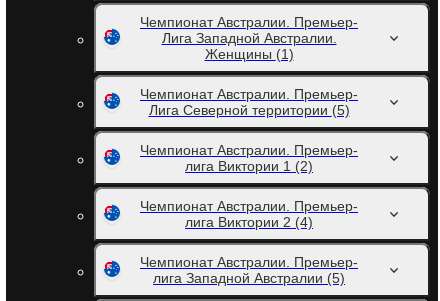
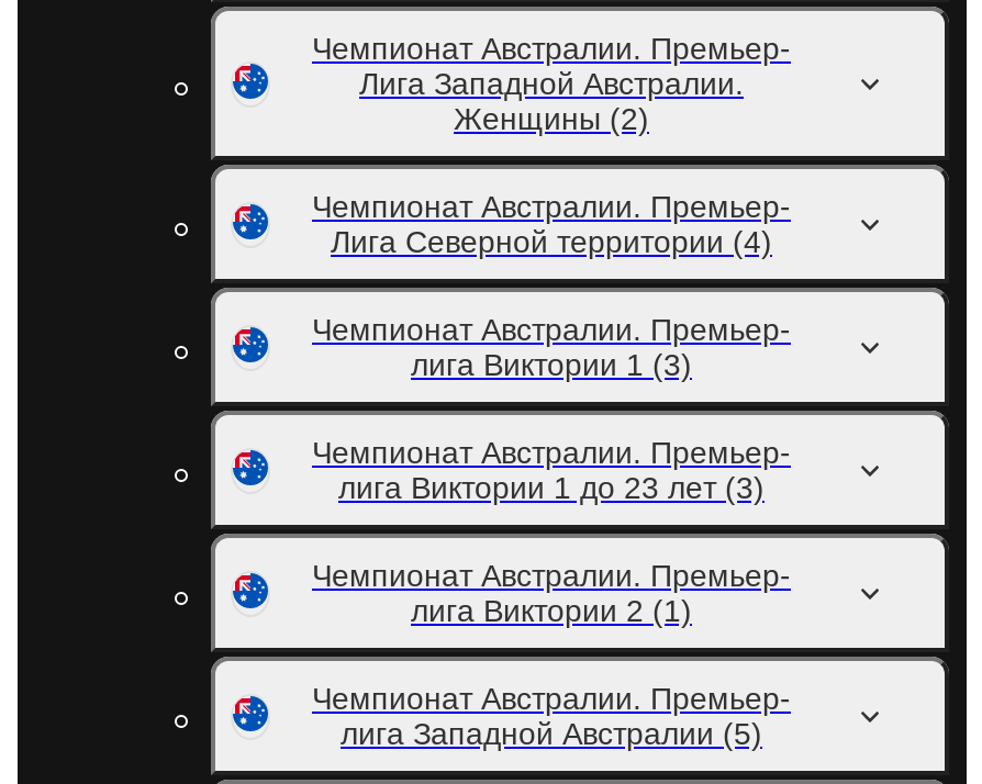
[204,46,293,62] Женщины (1) -> [454,101,649,136] Женщины (2)
[148,102,349,118] Лига Северной территории (5) -> [331,224,772,259] Лига Северной территории (4)
[185,158,313,174] лига Виктории 1 (2) -> [411,347,692,382] лига Виктории 1 (3)
[185,214,313,230] лига Виктории 2 (4) -> [312,470,791,628] лига Виктории 1 до 23 лет (3) | Чемпионат Австралии. Премьер- | лига Виктории 2 (1)

